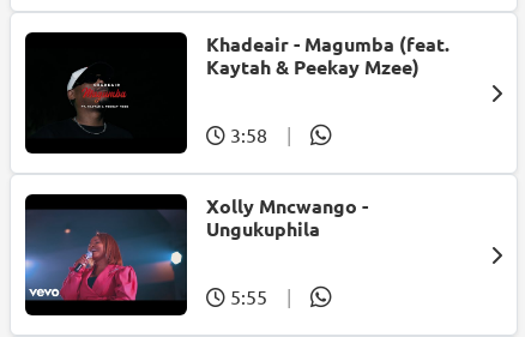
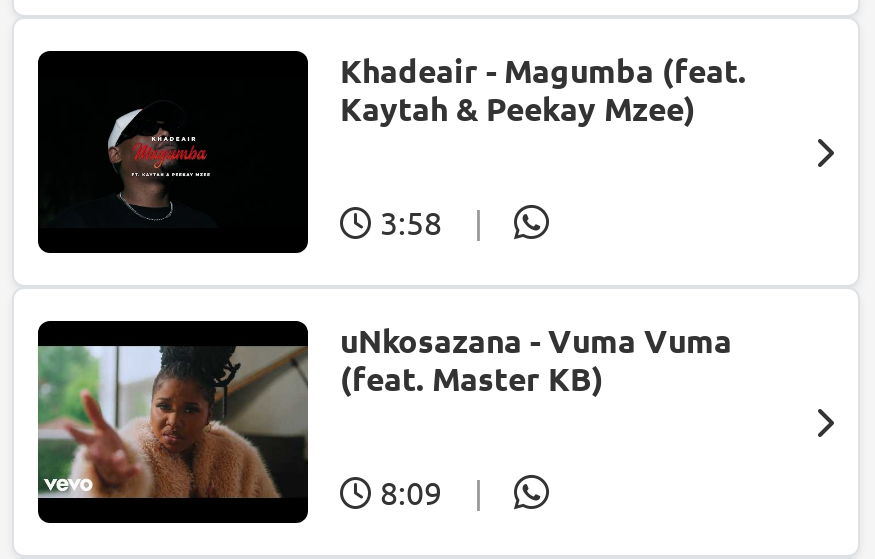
[24,194,368,301] [image] | Xolly Mncwango - | Ungukuphila -> [36,320,732,499] [image] | uNkosazana - Vuma Vuma | (feat. Master KB)
[230,285,267,309] 5:55 -> [380,472,442,512] 8:09

